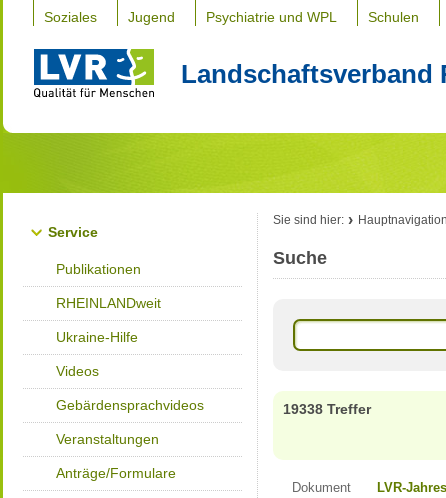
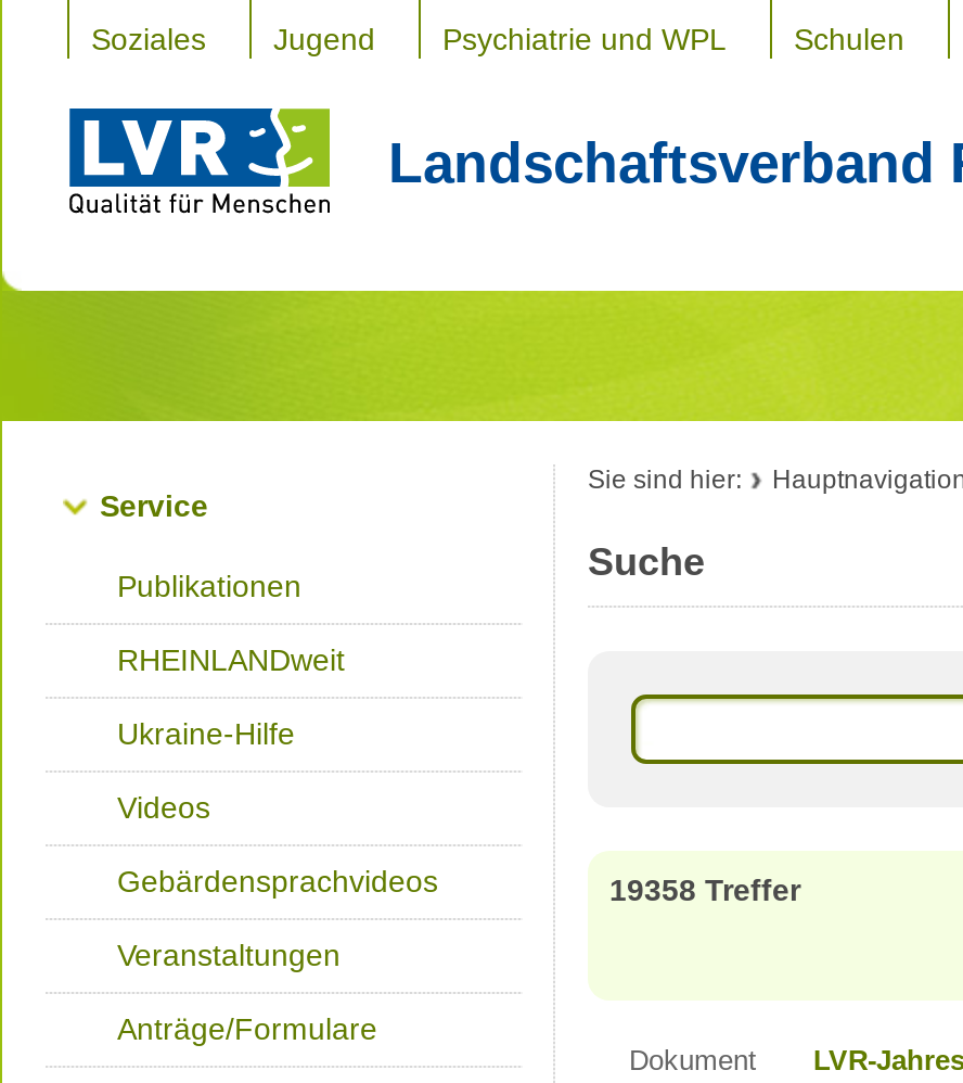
[283,401,371,417] 19338 Treffer -> [609,872,800,907] 19358 Treffer

